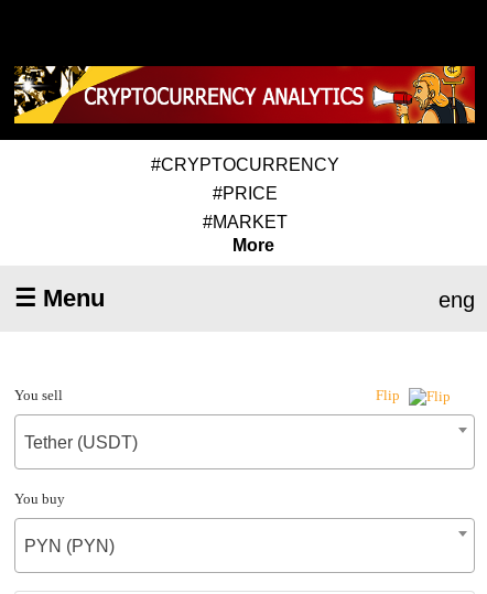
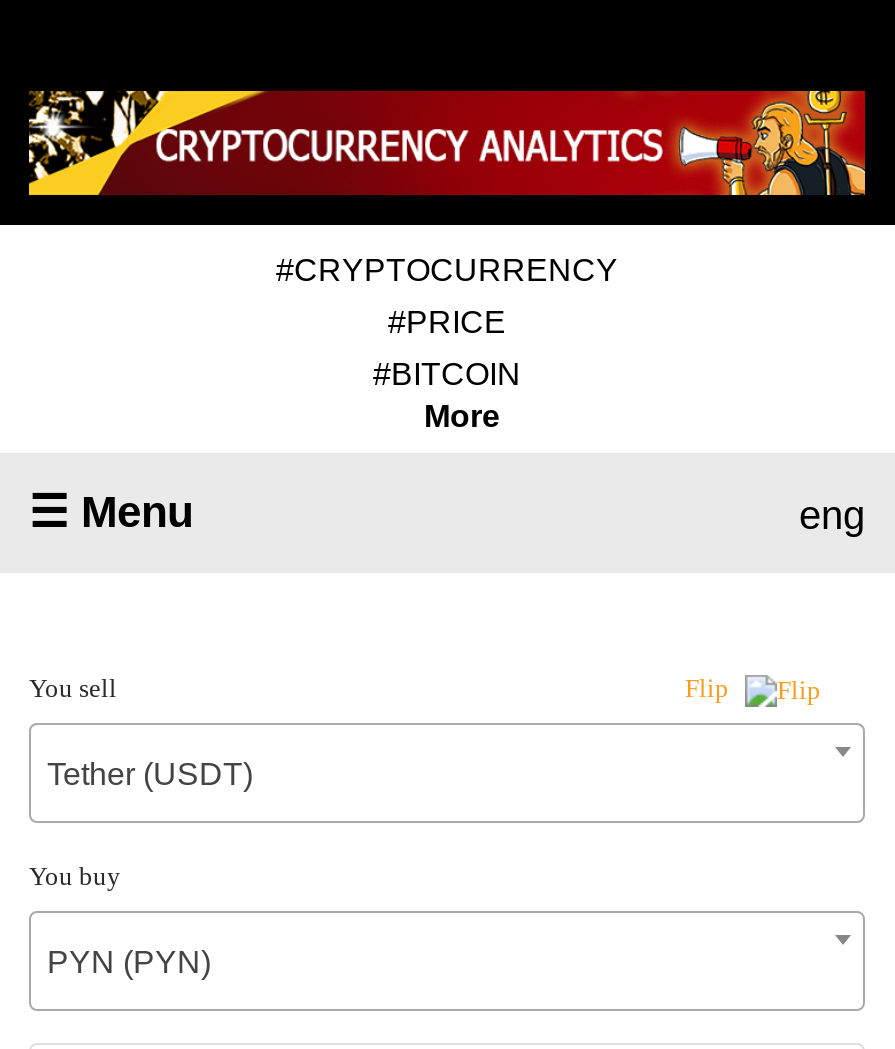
[202,212,287,231] #MARKET -> [373,356,521,390] #BITCOIN

